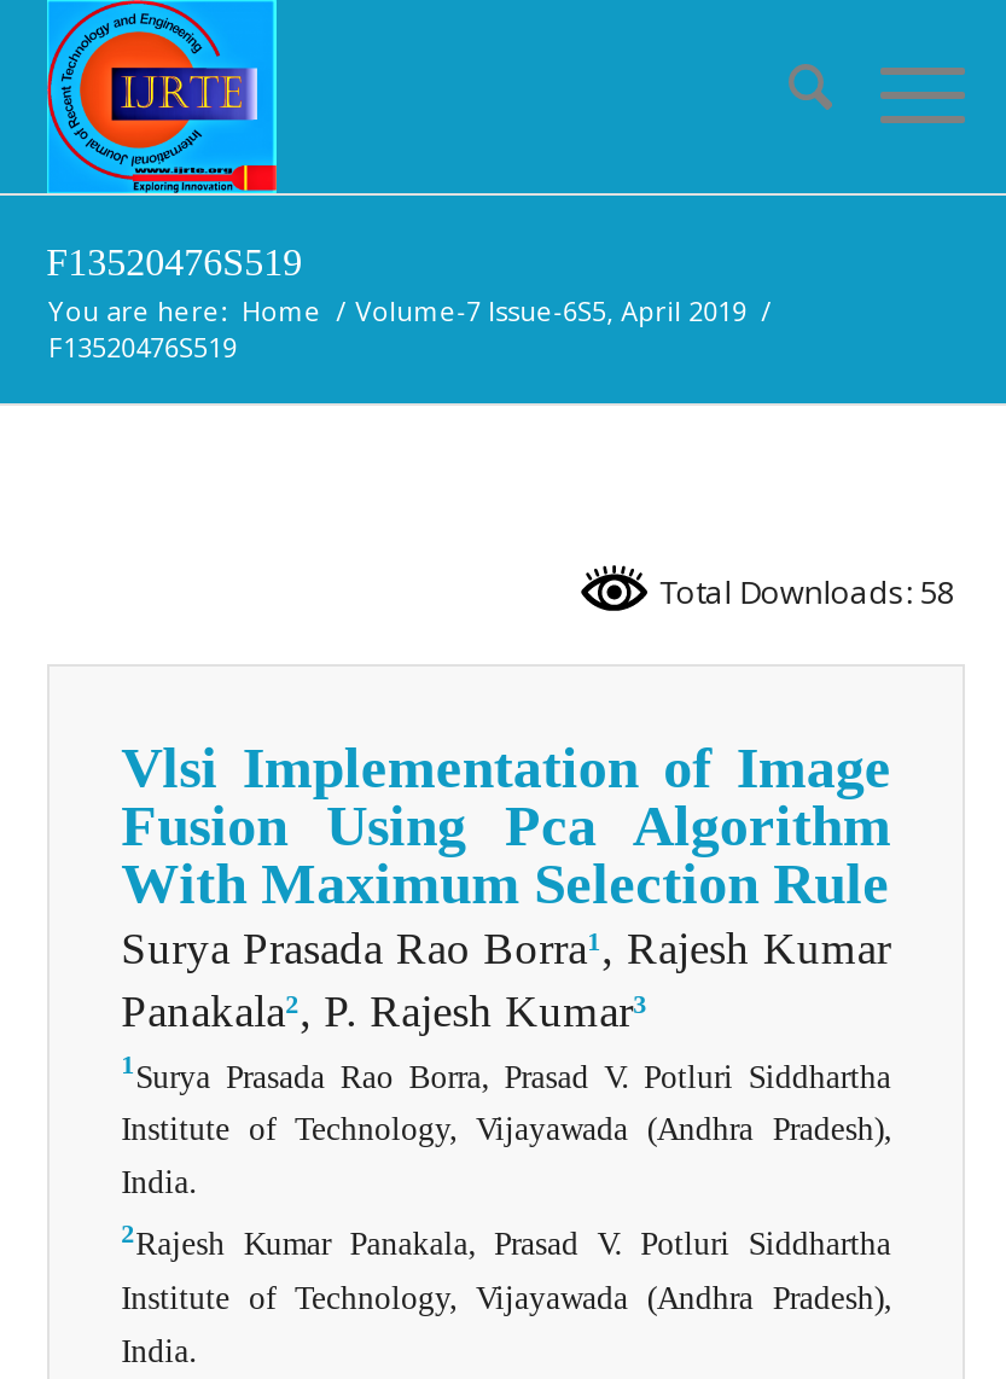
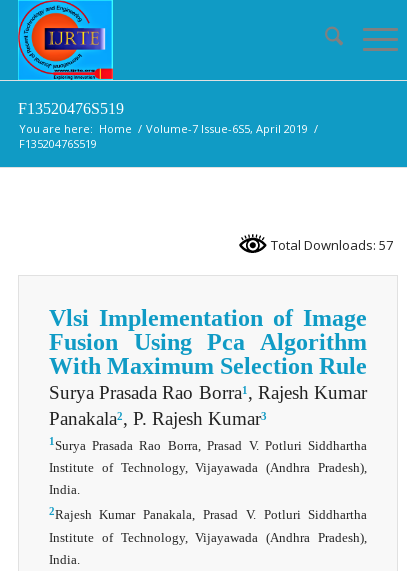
[652,570,954,613] Total Downloads: 58 -> [268,236,393,254] Total Downloads: 57

